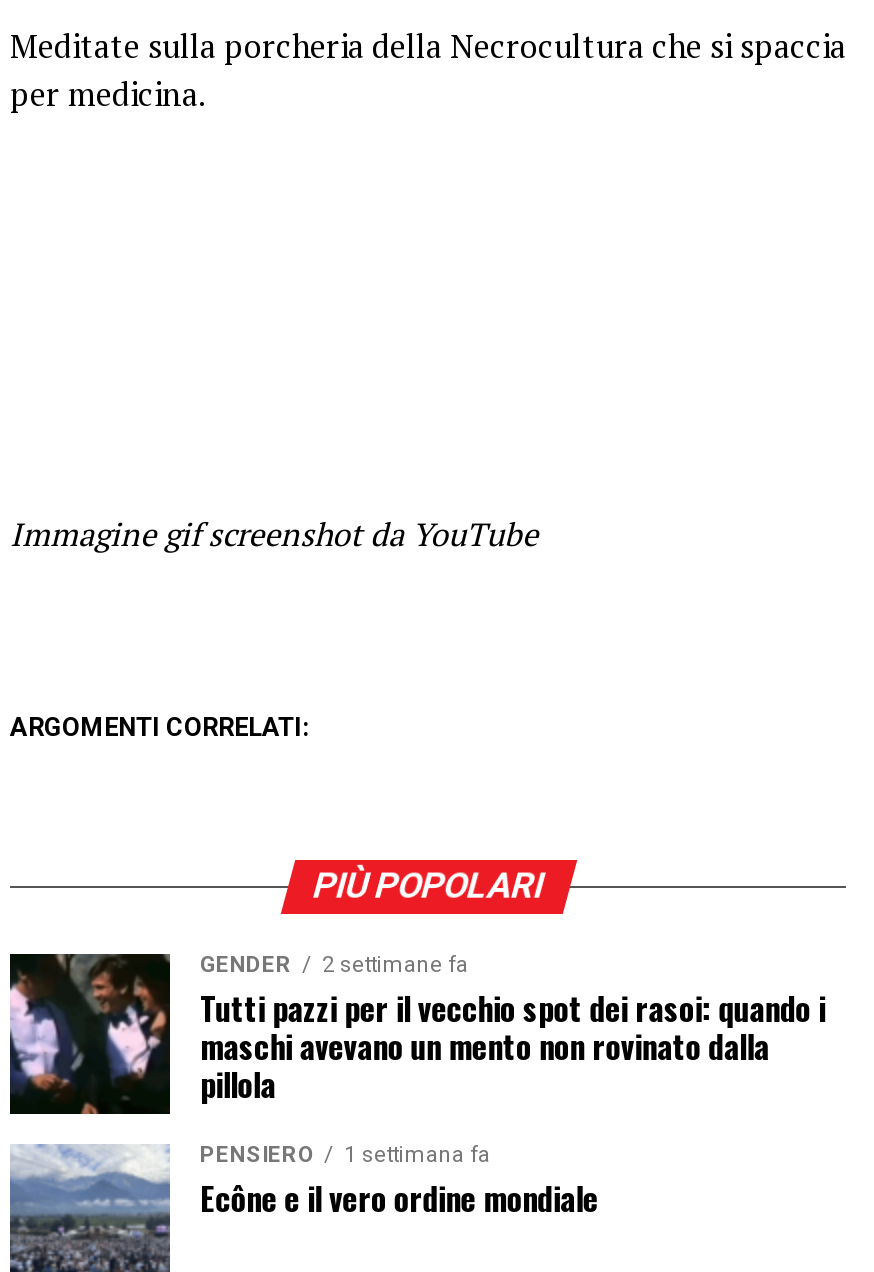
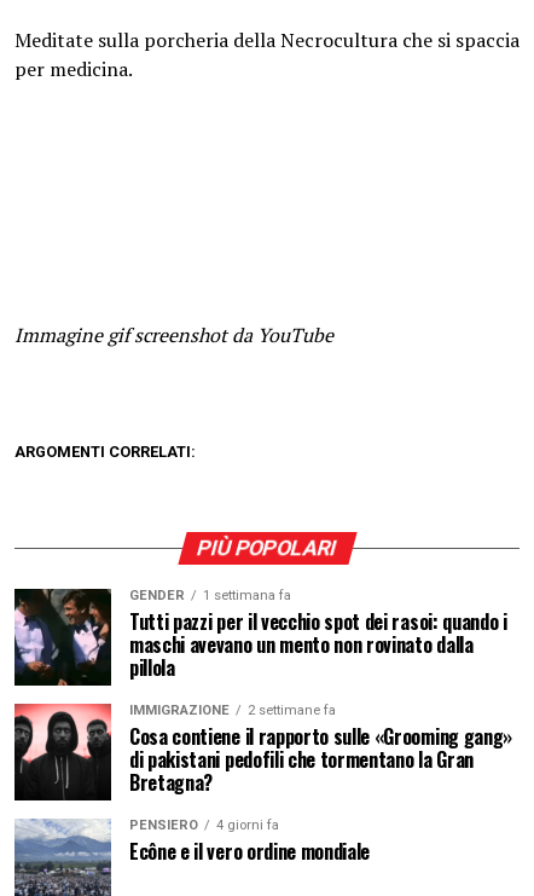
[200,953,468,979] GENDER 2 settimane fa -> [129,588,291,604] GENDER 1 settimana fa
none -> [13,703,512,802] [image] | IMMIGRAZIONE | 2 settimane fa | Cosa contiene il rapporto sulle «Grooming gang» | di pakistani pedofili che tormentano la Gran | Bretagna?
[200,1143,490,1169] PENSIERO 1 settimana fa -> [129,818,279,834] PENSIERO 4 giorni fa

